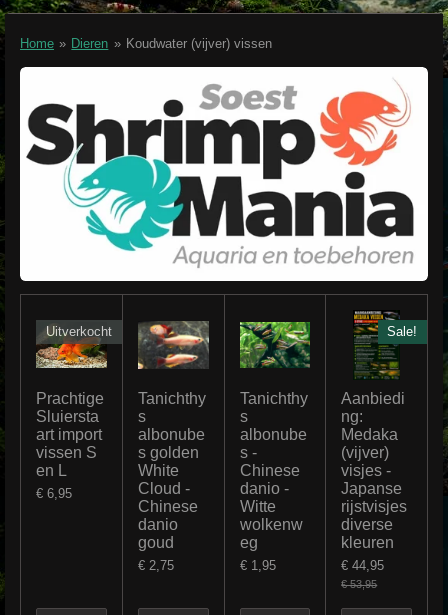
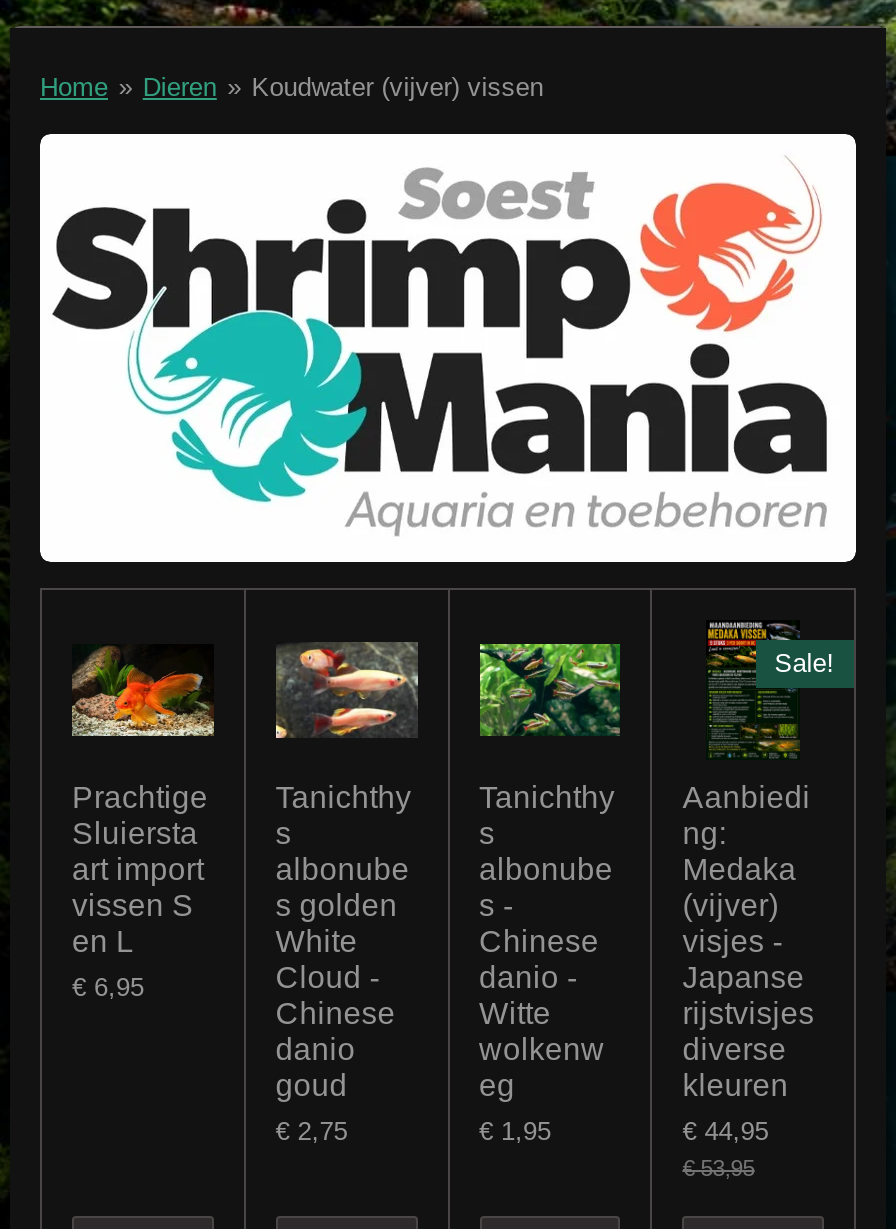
[46,324,112,339] Uitverkocht -> none

